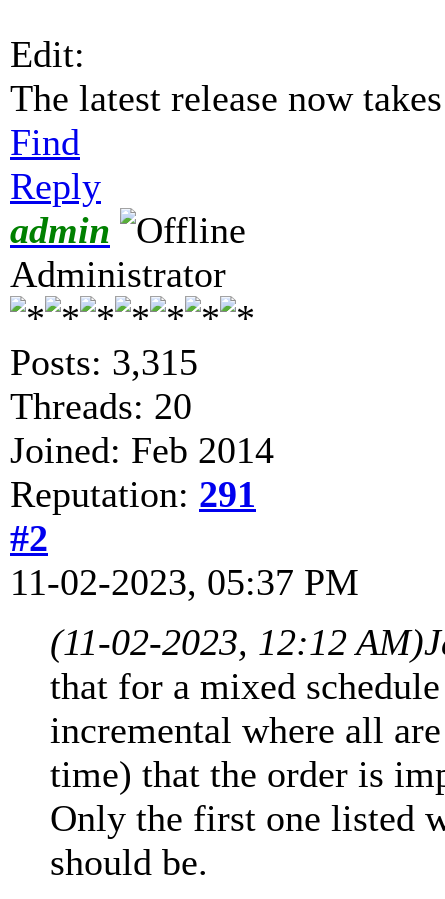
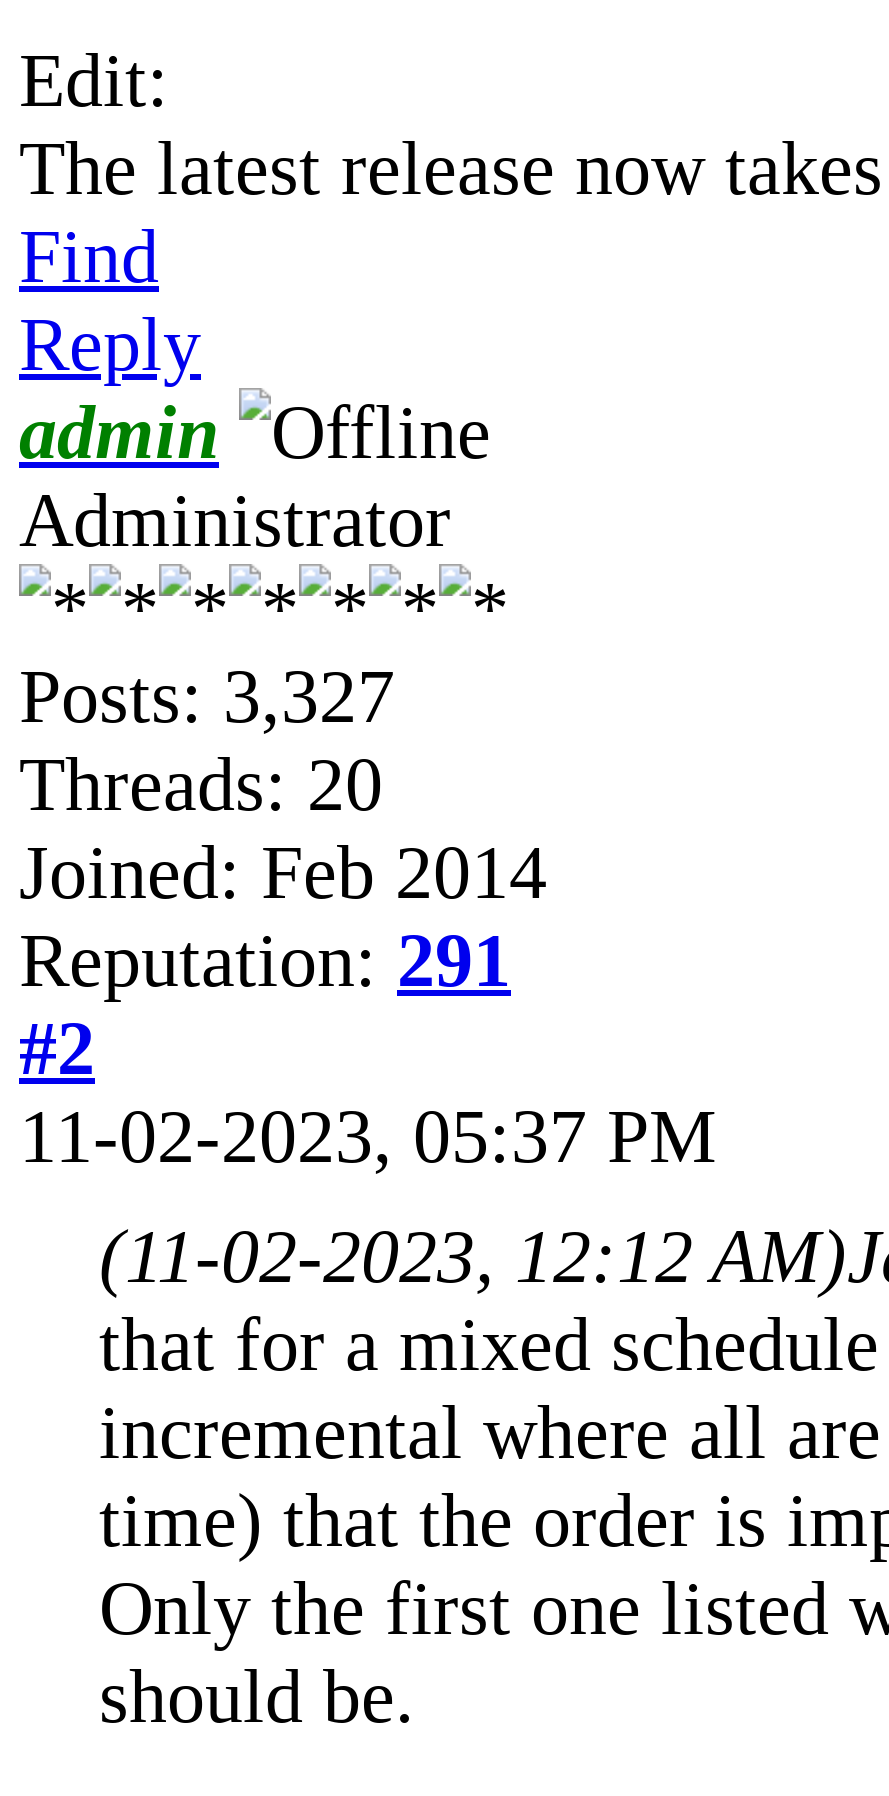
[10,341,198,383] Posts: 3,315 -> [19,653,395,737] Posts: 3,327

